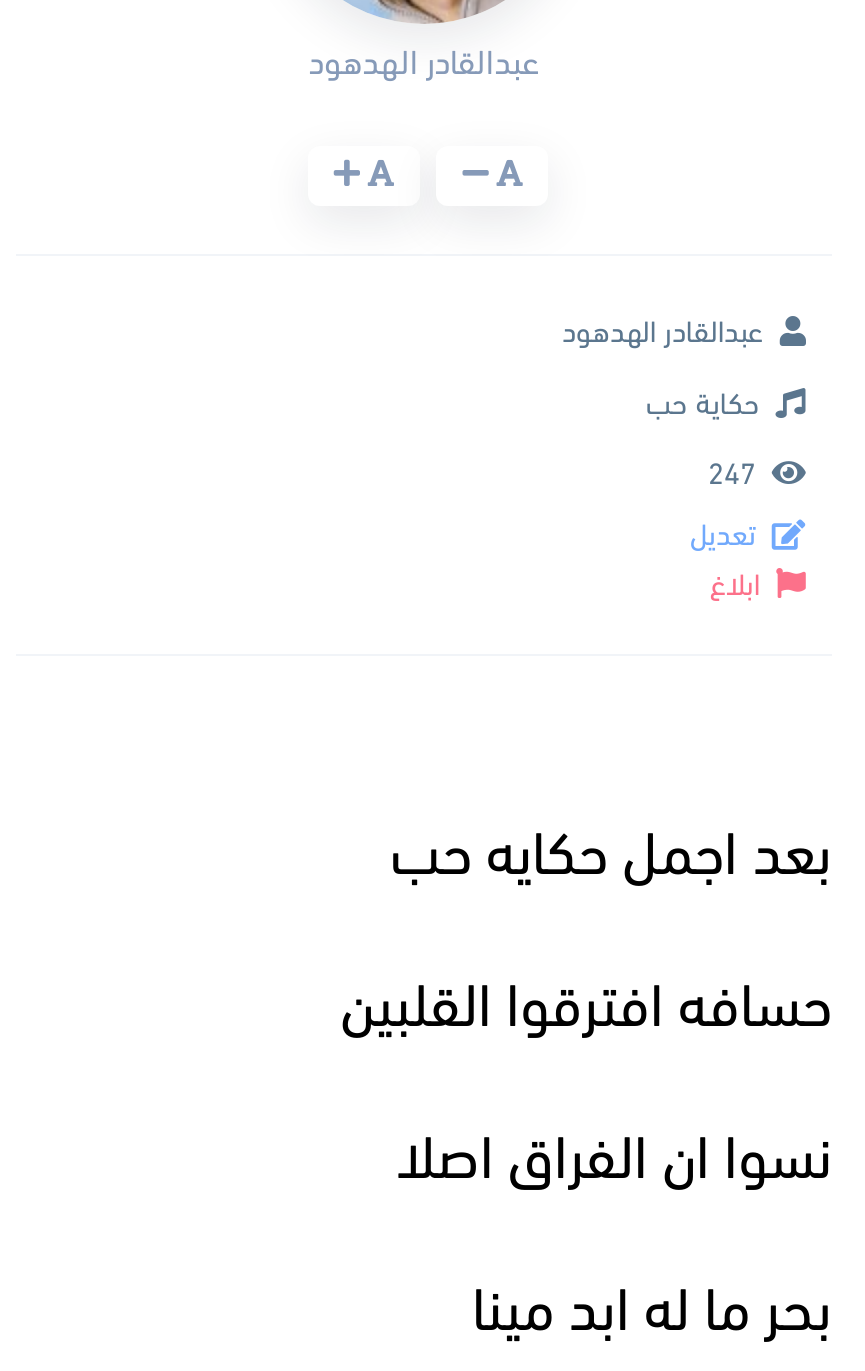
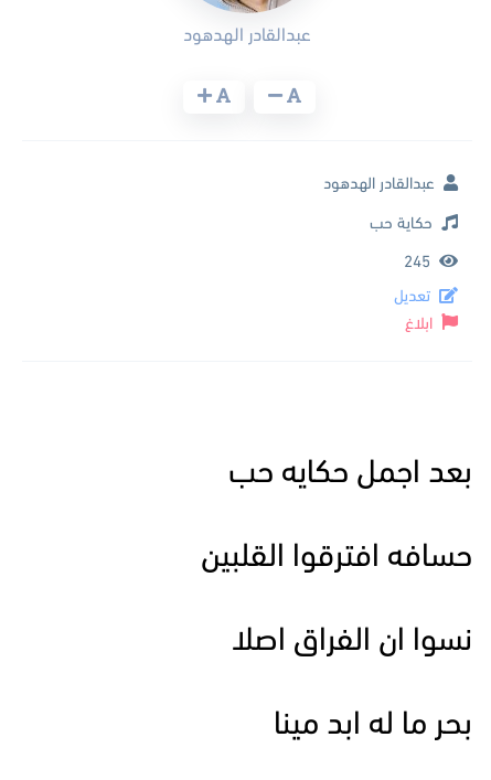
[708,463,756,493] 247 -> [404,255,430,272] 245

